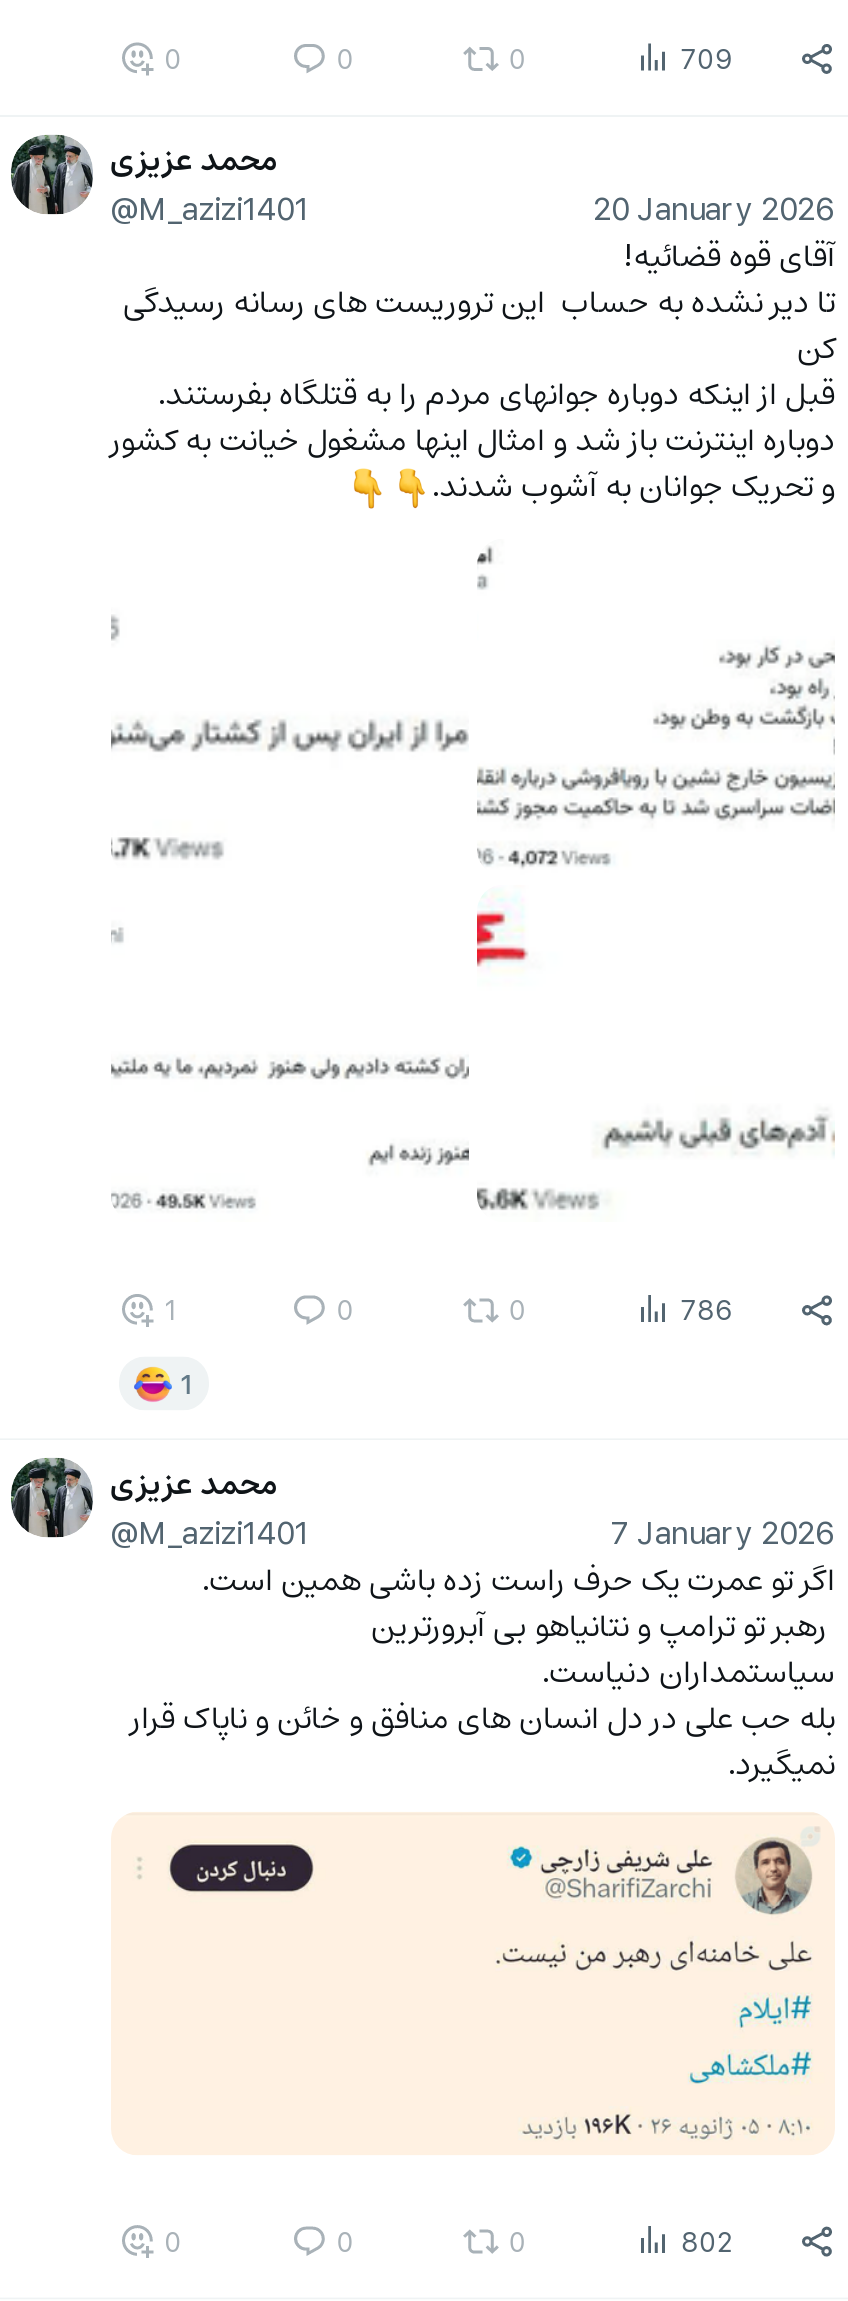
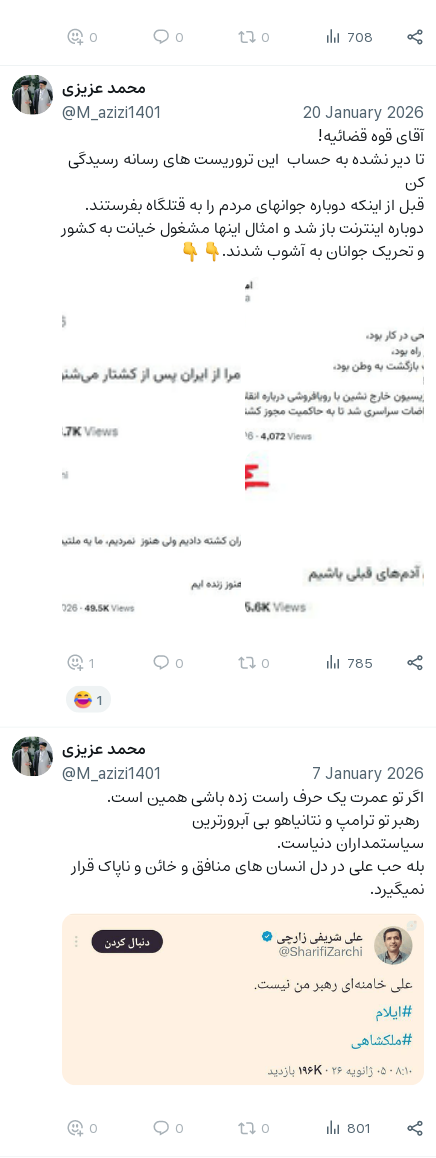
[681,38,733,76] 709 -> [347,27,373,46] 708
[681,1289,733,1327] 786 -> [347,652,373,671] 785
[681,2223,733,2261] 802 -> [347,1119,371,1138] 801

